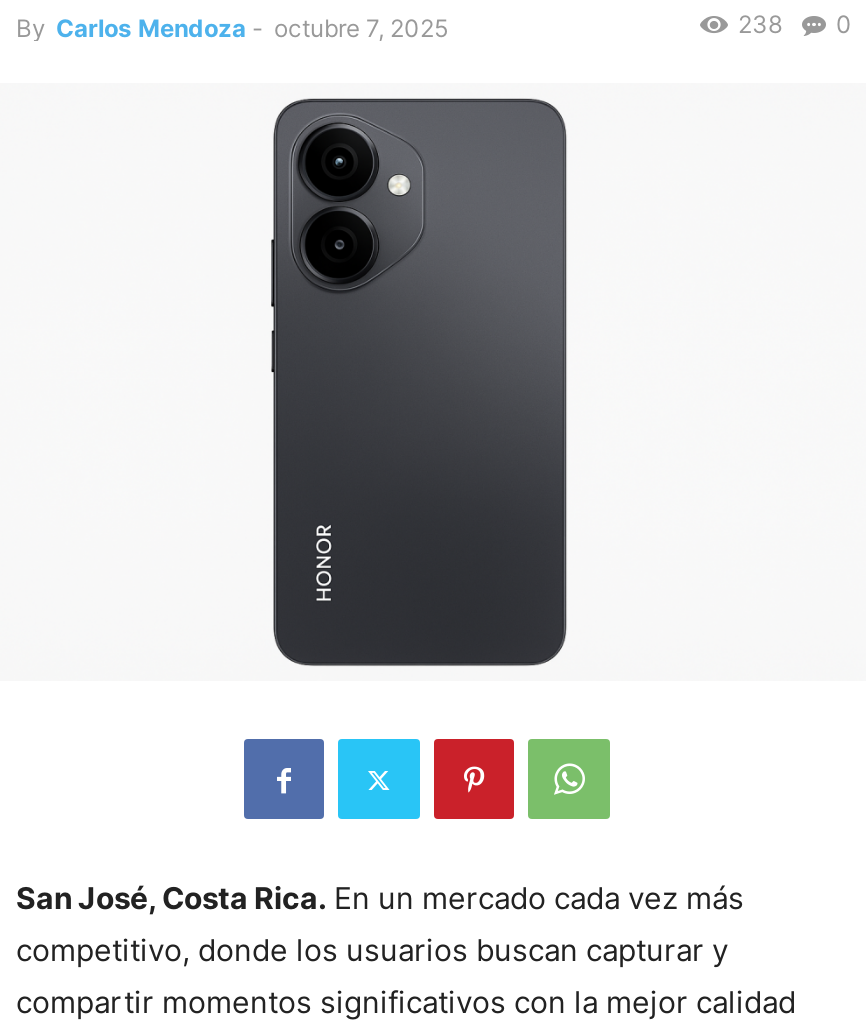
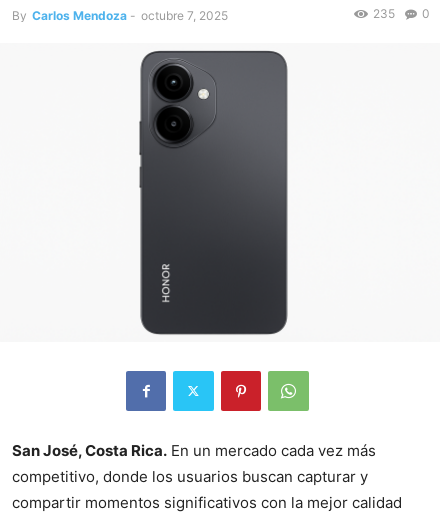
[738,9,852,39] 238 0 -> [373,6,430,21] 235 0

